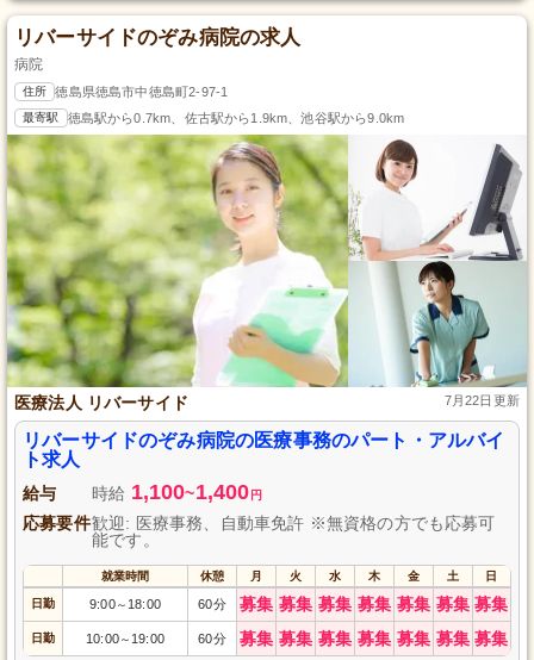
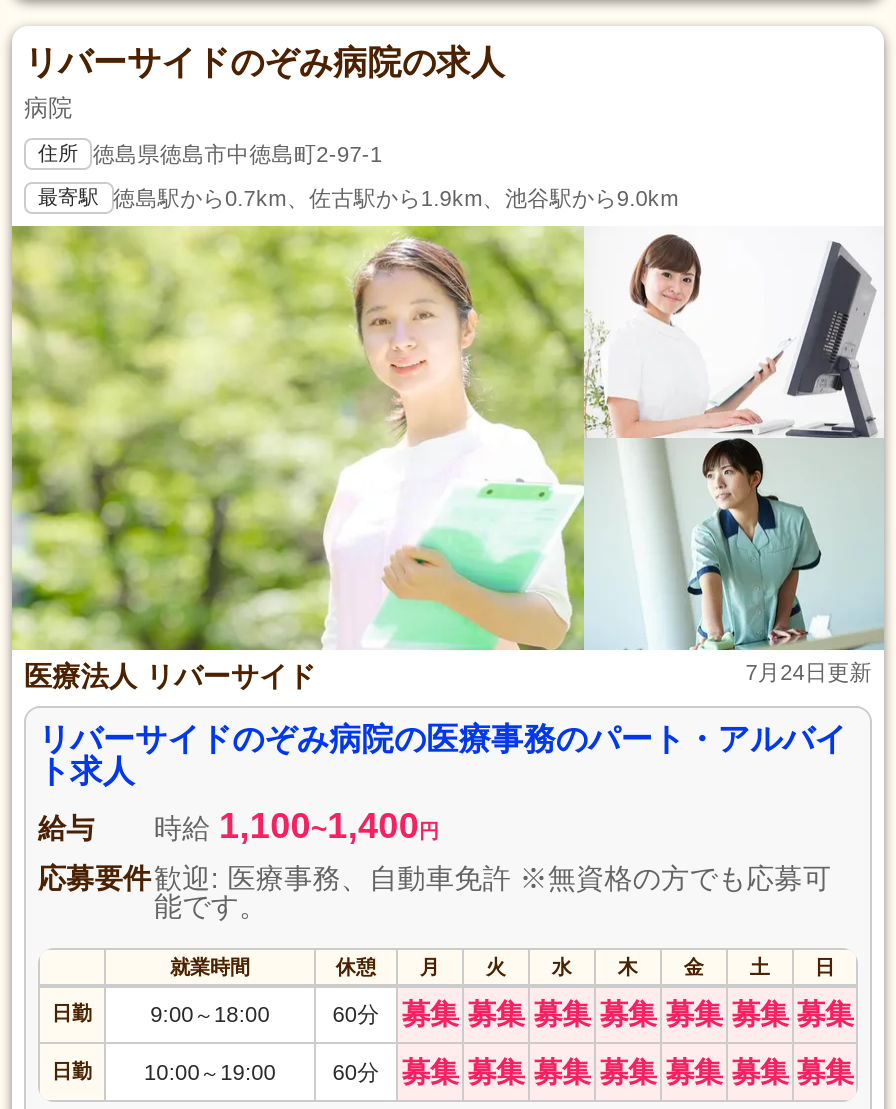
[444,393,520,407] 7月22日更新 -> [745,660,872,684] 7月24日更新

